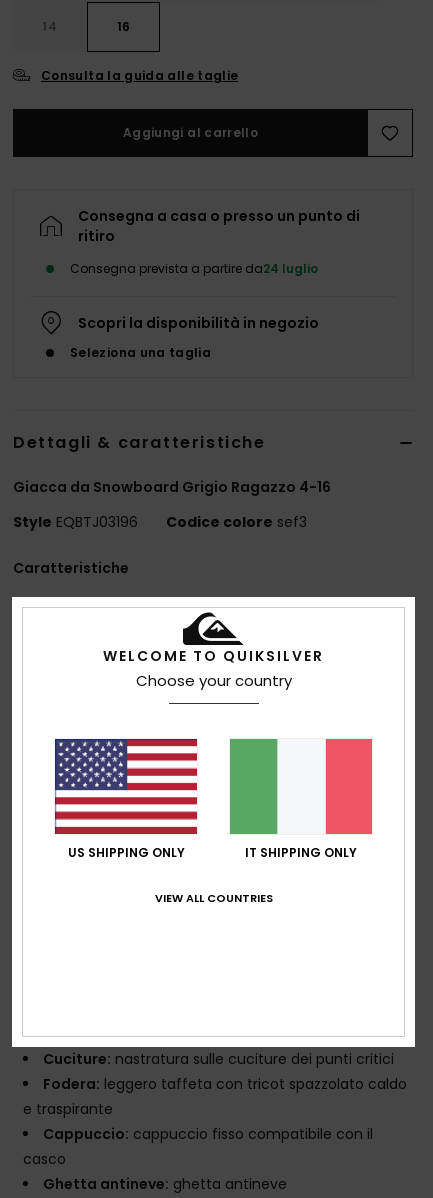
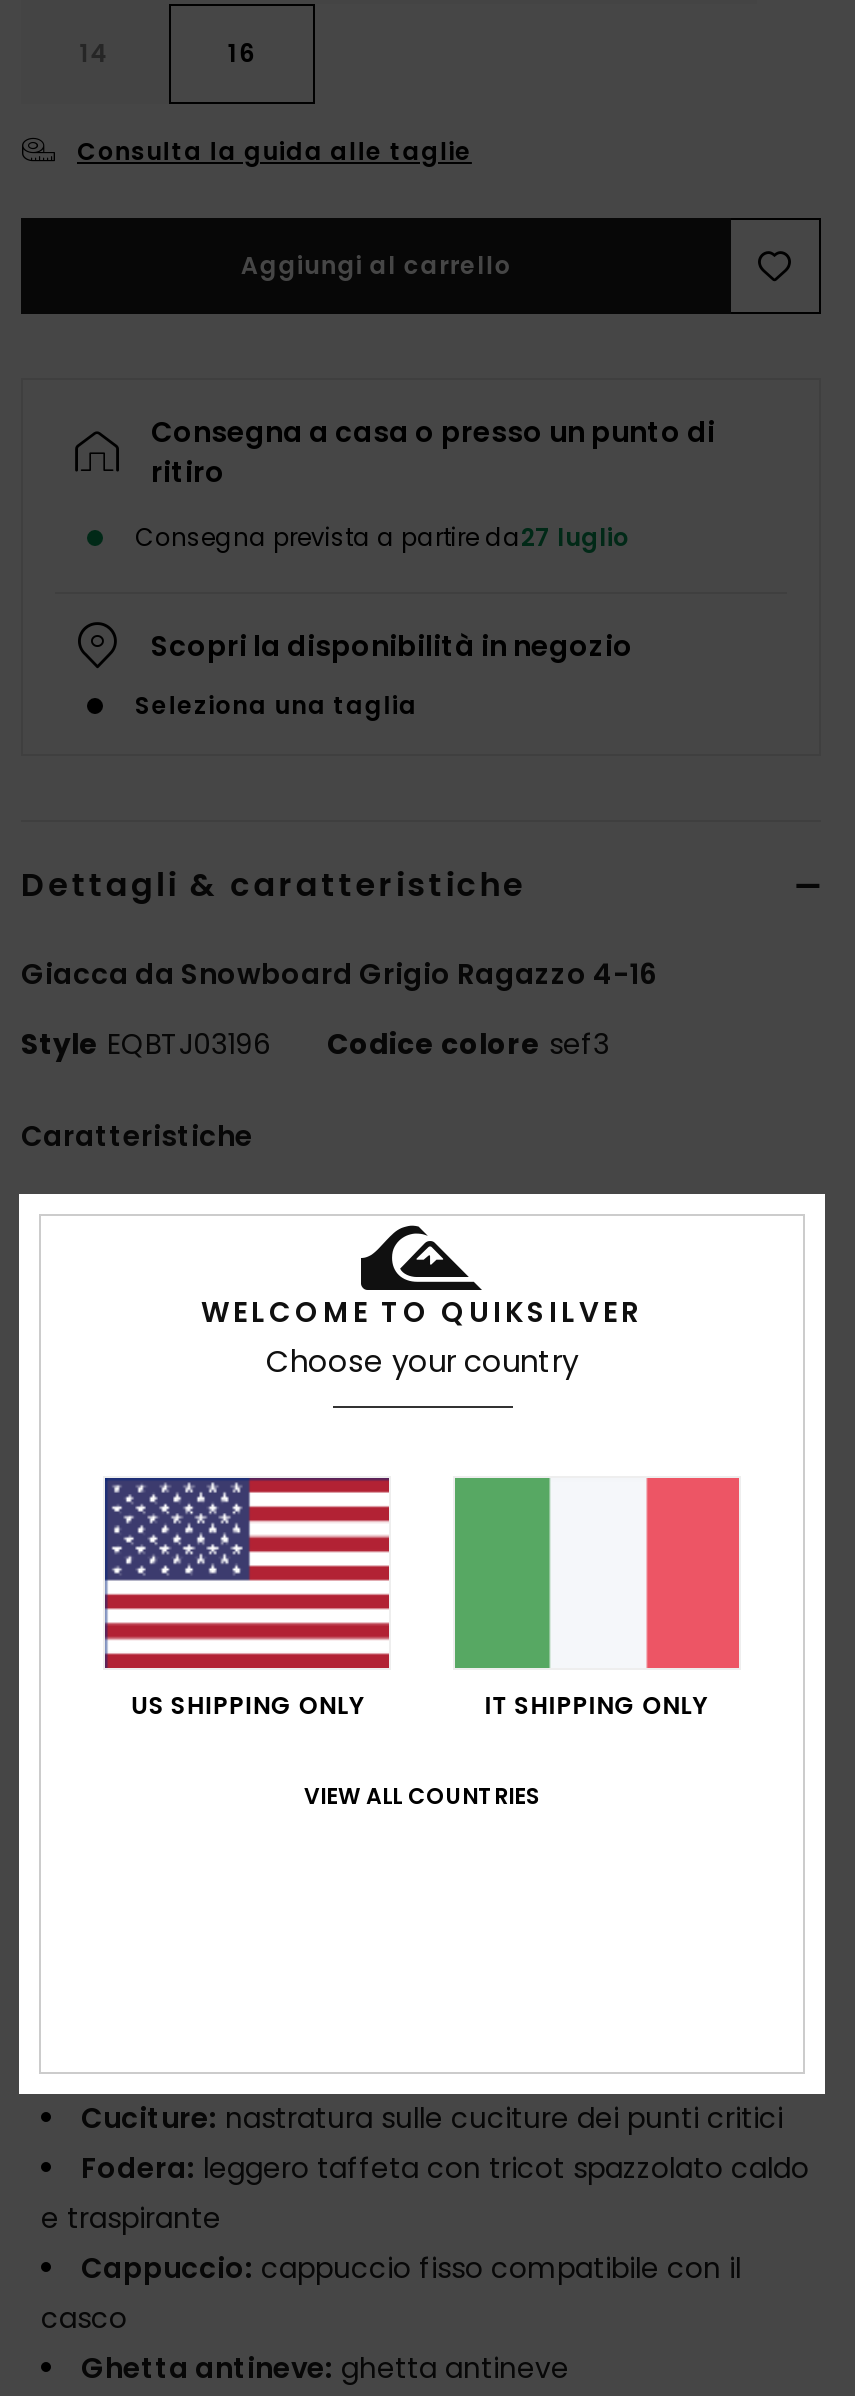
[70,260,318,277] Consegna prevista a partire da24 luglio -> [135,520,629,554] Consegna prevista a partire da27 luglio

